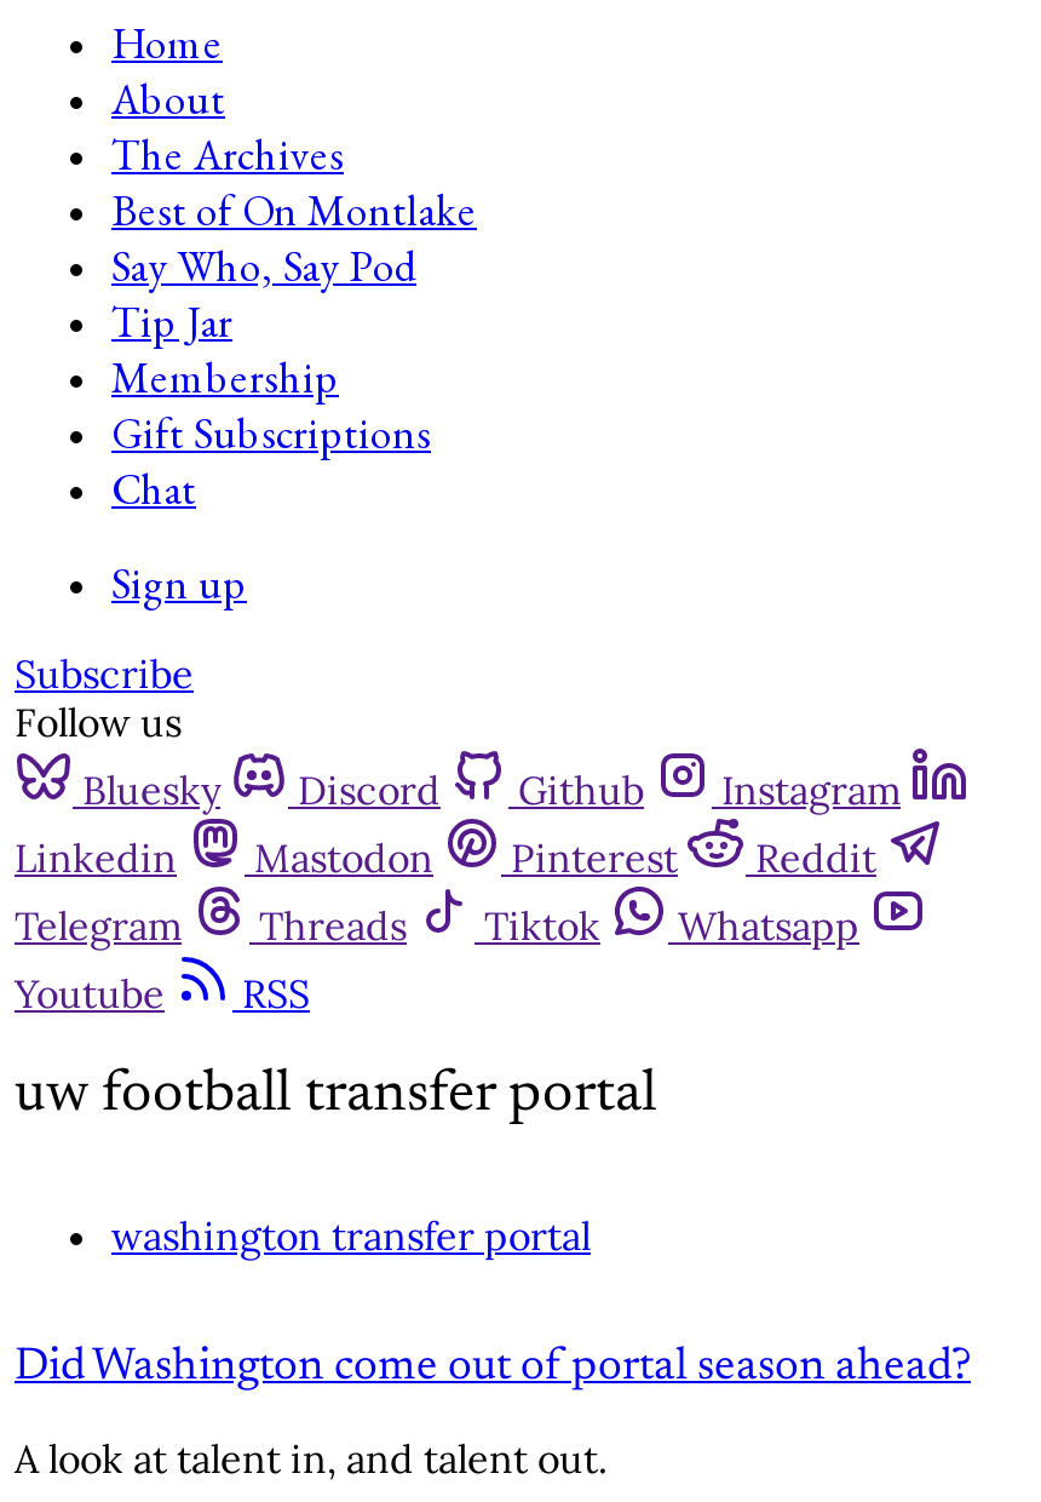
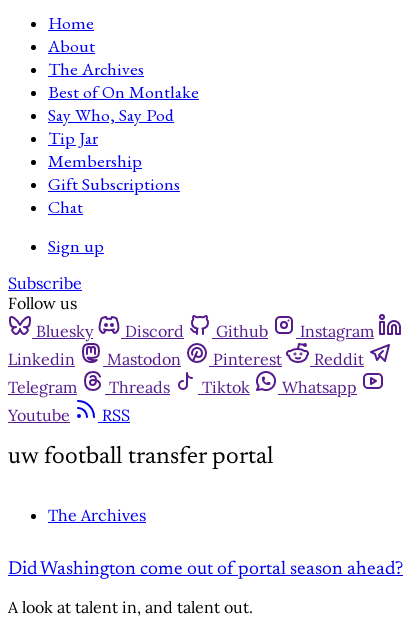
[111,1211,591,1259] washington transfer portal -> [48,505,146,525] The Archives

